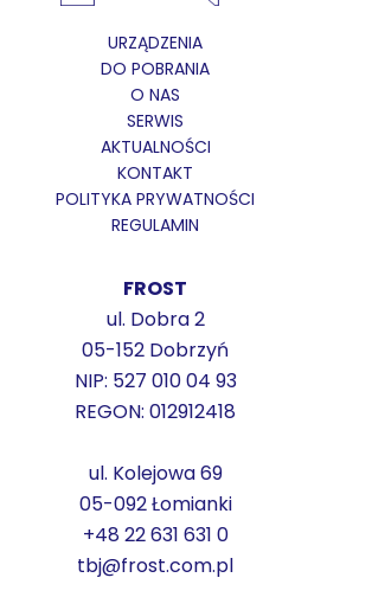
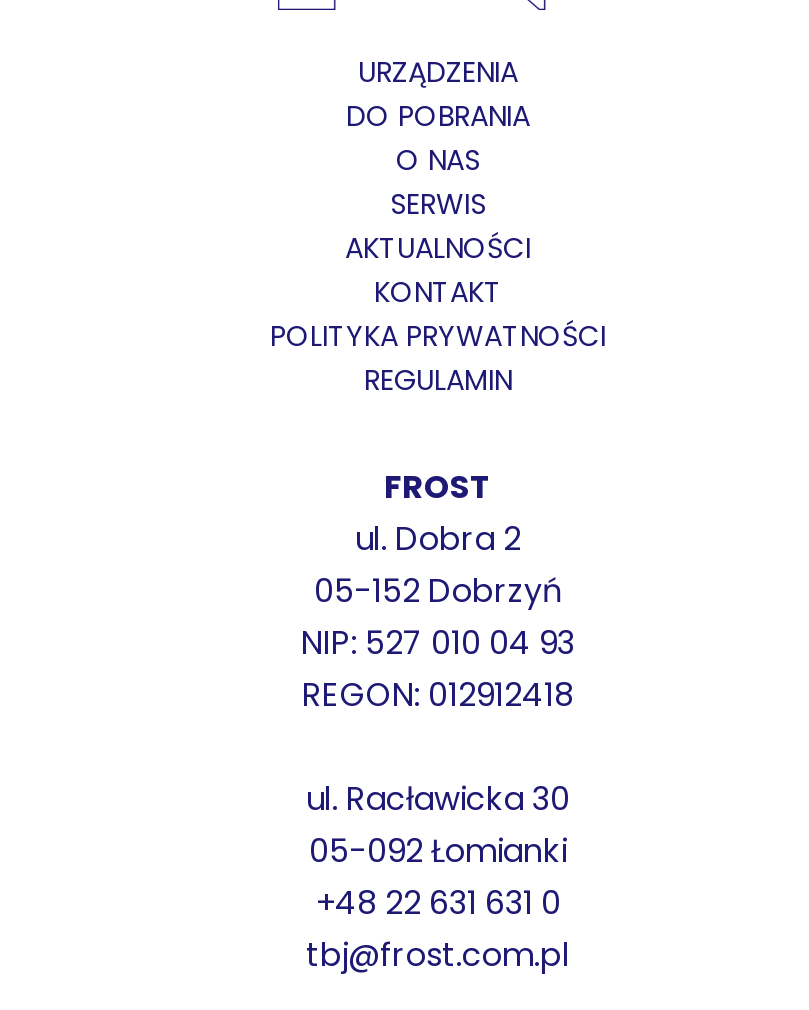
[88,460,222,487] ul. Kolejowa 69 -> [306,777,570,823] ul. Racławicka 30

